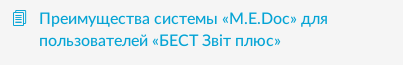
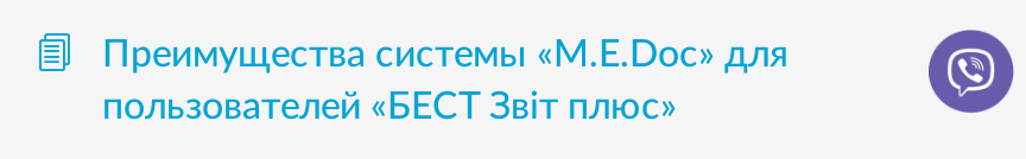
none -> [926,26,1016,116] [image]

